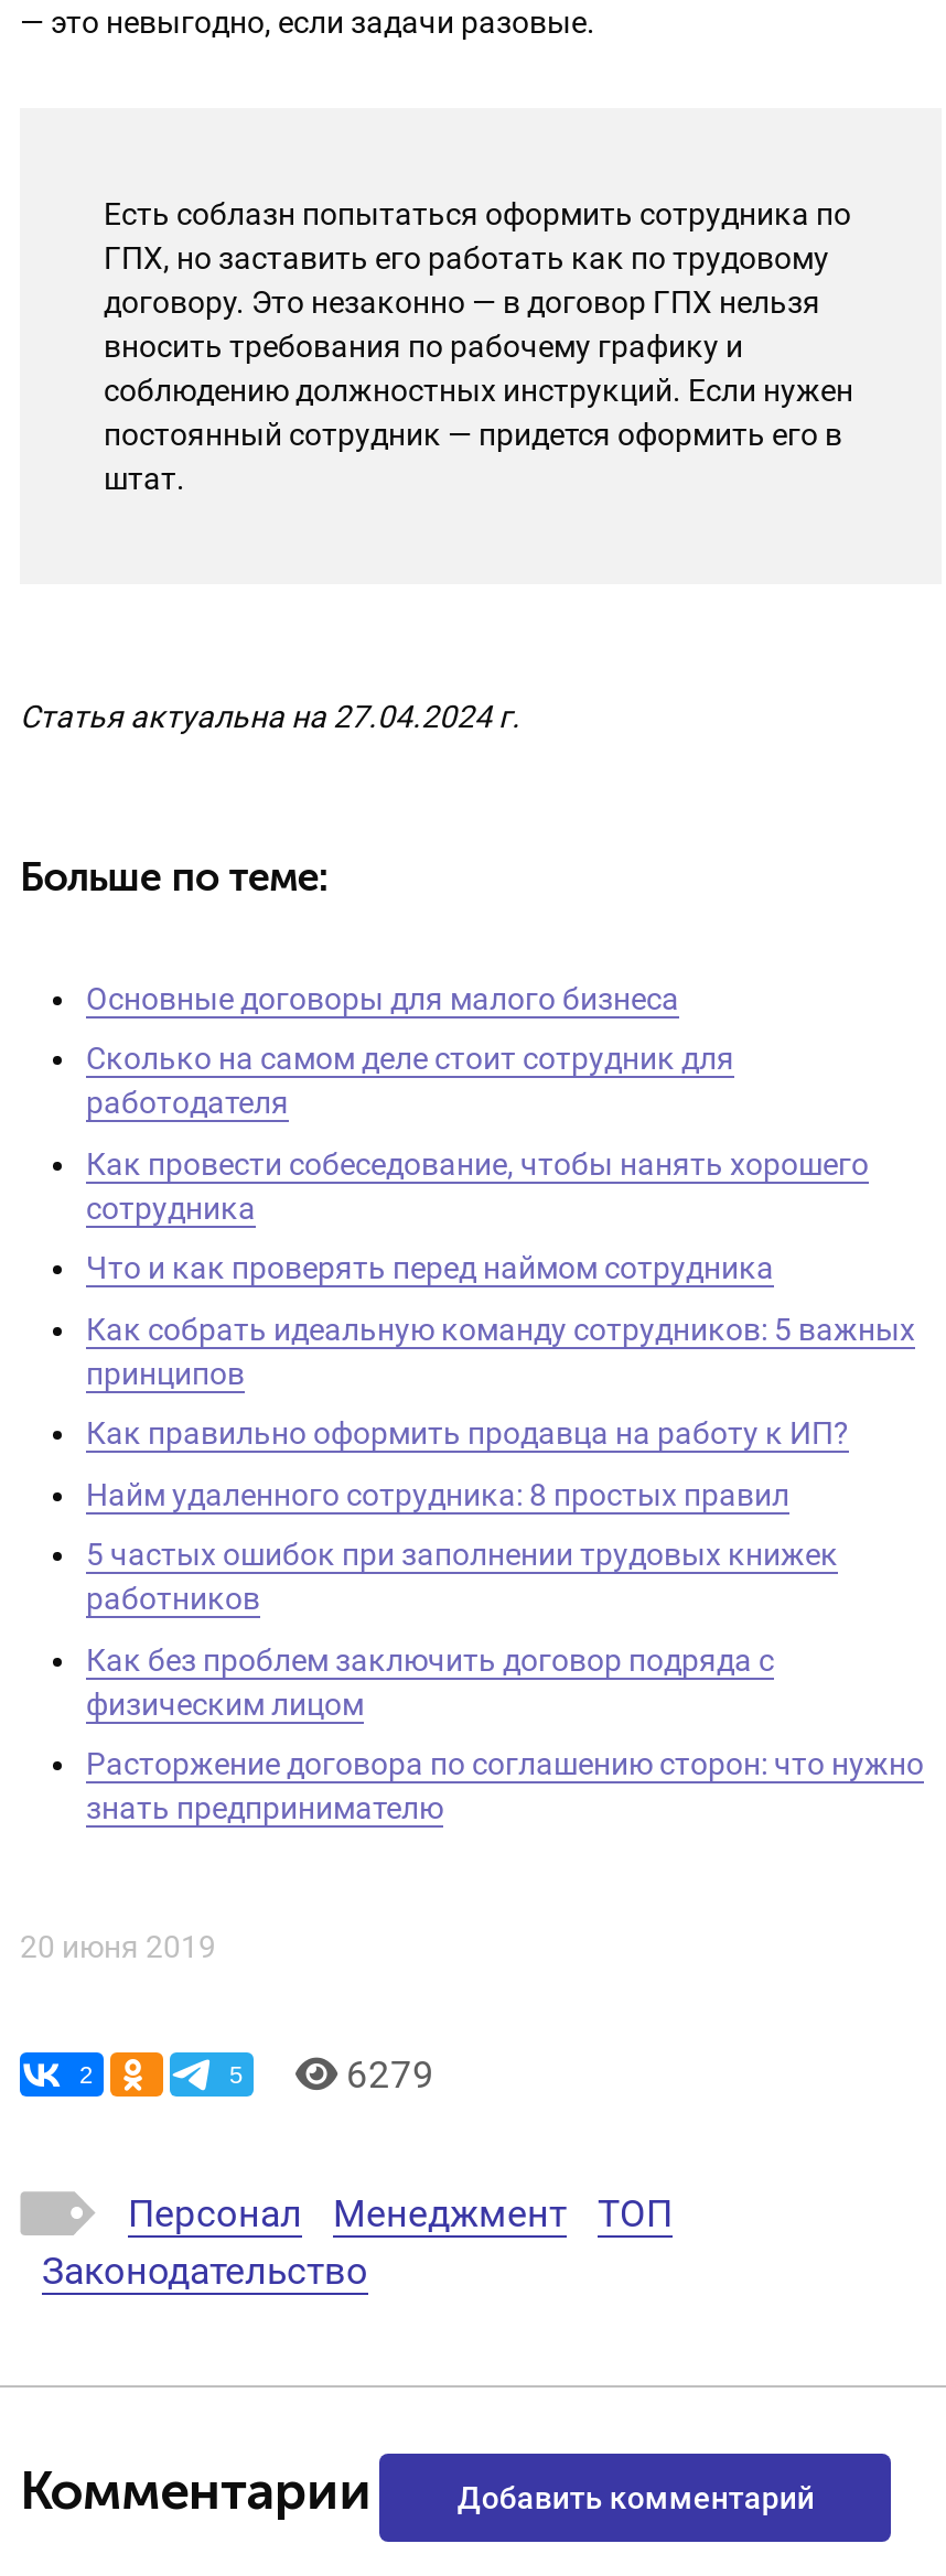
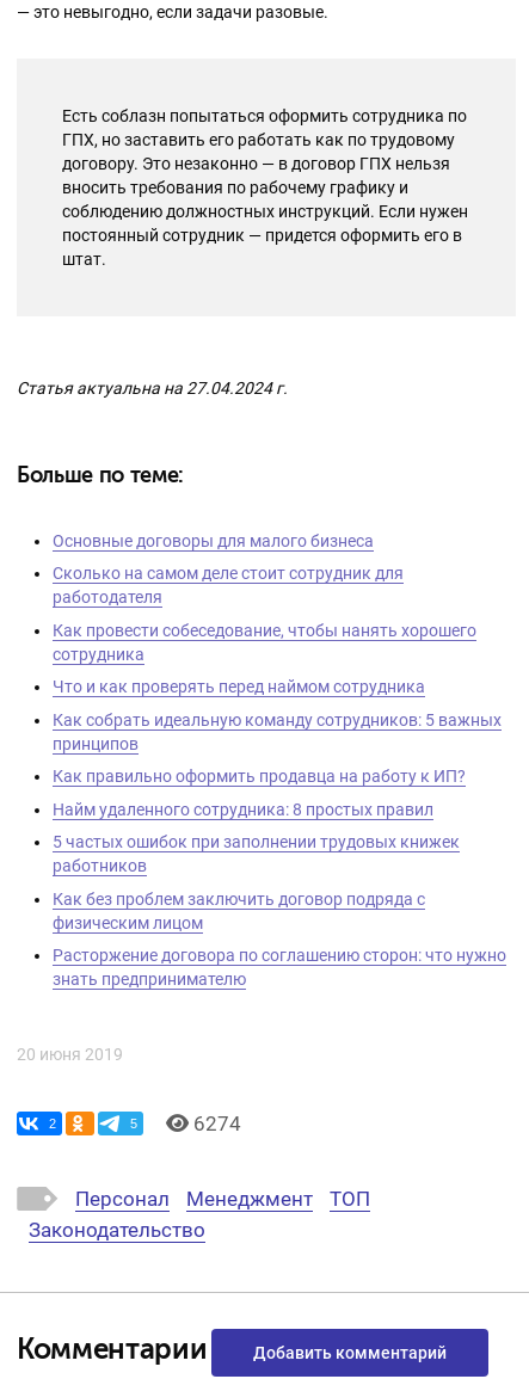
[337,2051,434,2095] 6279 -> [189,1111,241,1135] 6274

